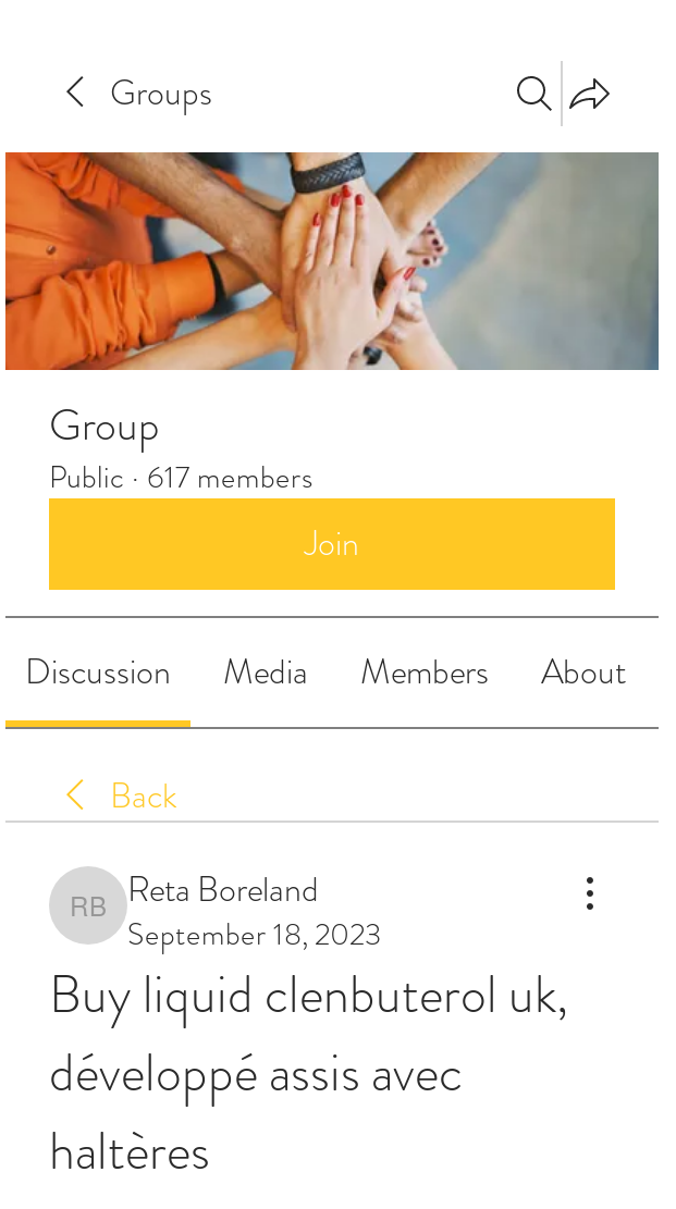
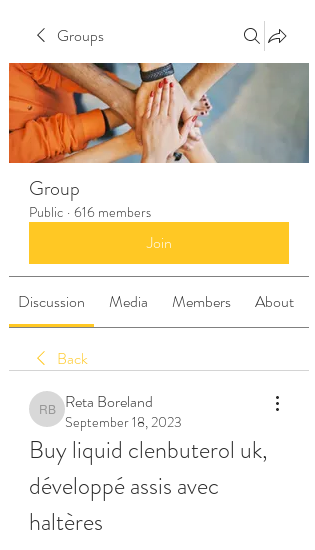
[49,455,312,498] Public · 617 members -> [29,202,151,222] Public · 616 members

